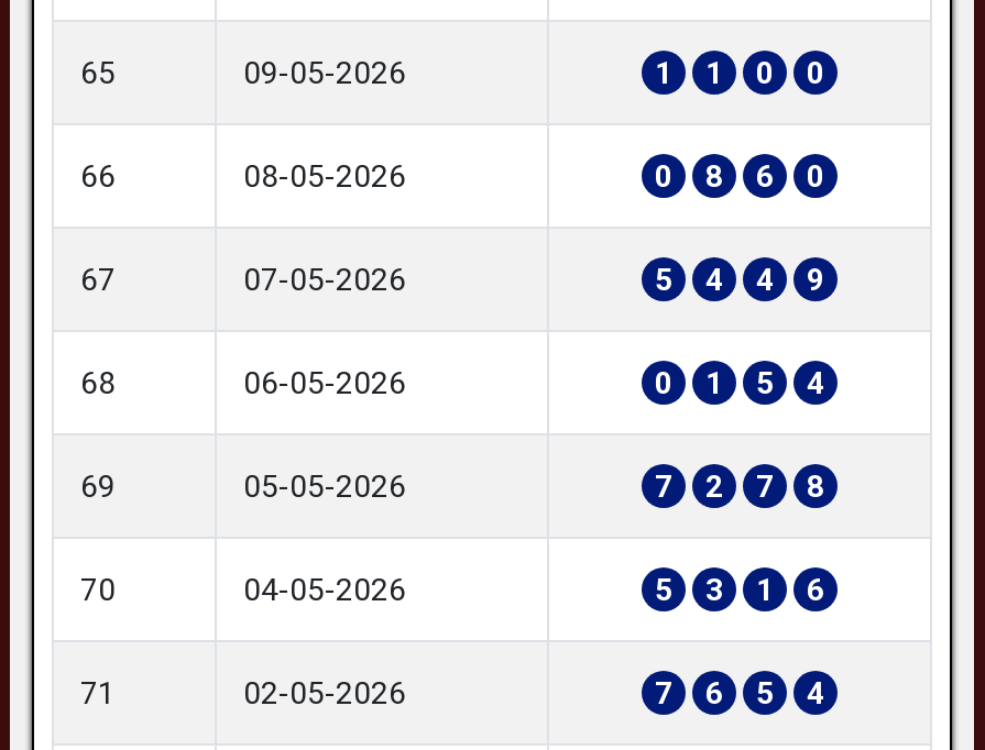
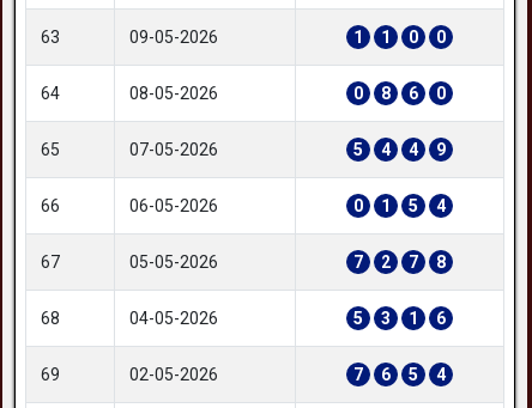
[80,54,116,90] 65 -> [41,27,60,46] 63
[80,158,116,193] 66 -> [41,83,60,103] 64
[80,261,116,296] 67 -> [41,140,60,159] 65
[80,364,116,400] 68 -> [41,196,60,215] 66
[80,468,116,503] 69 -> [41,252,60,271] 67
[80,571,116,606] 70 -> [41,308,60,327] 68
[80,675,116,710] 71 -> [41,365,60,384] 69

